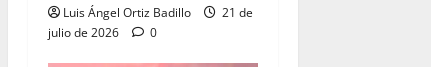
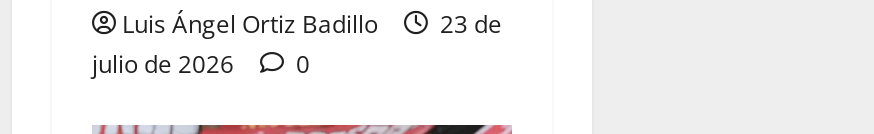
[63,3,253,20] Luis Ángel Ortiz Badillo 21 de -> [122,7,502,41] Luis Ángel Ortiz Badillo 23 de

